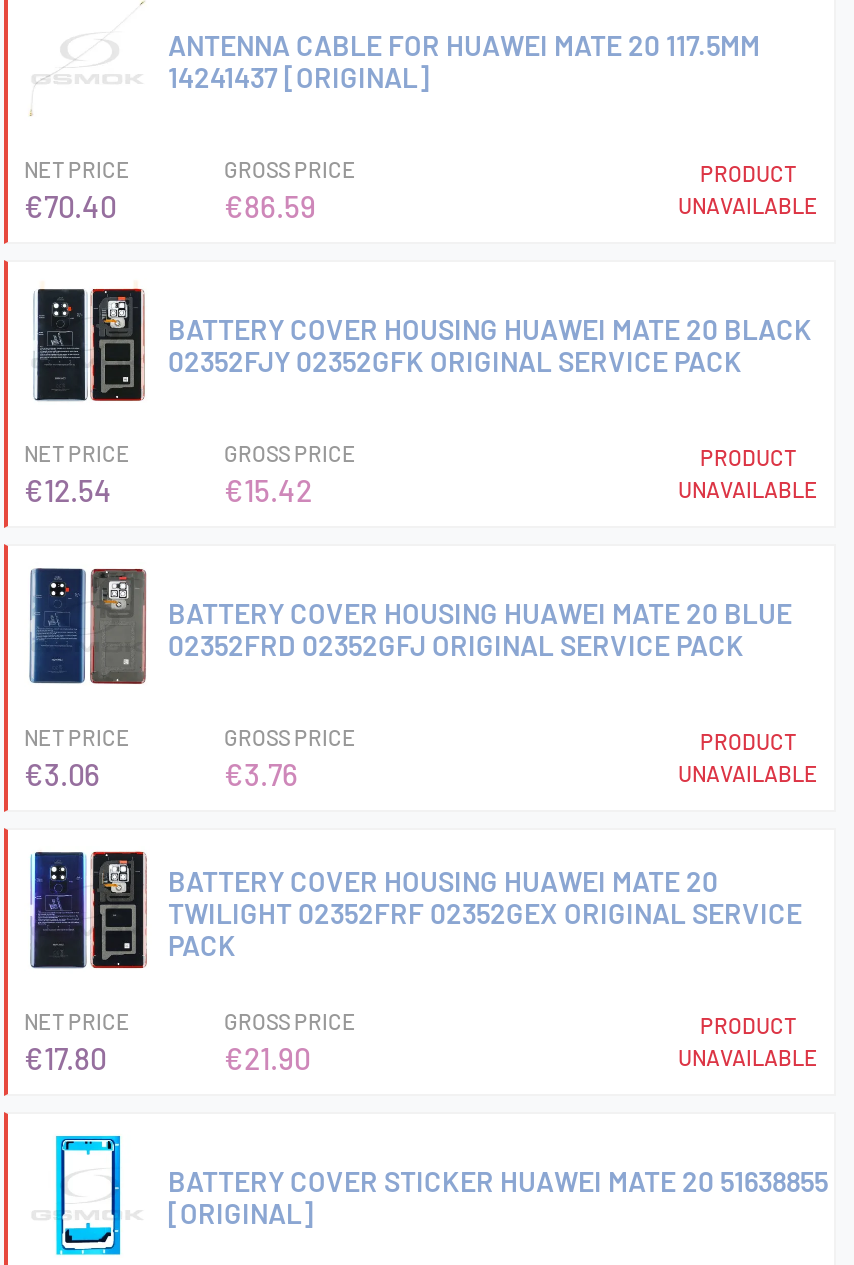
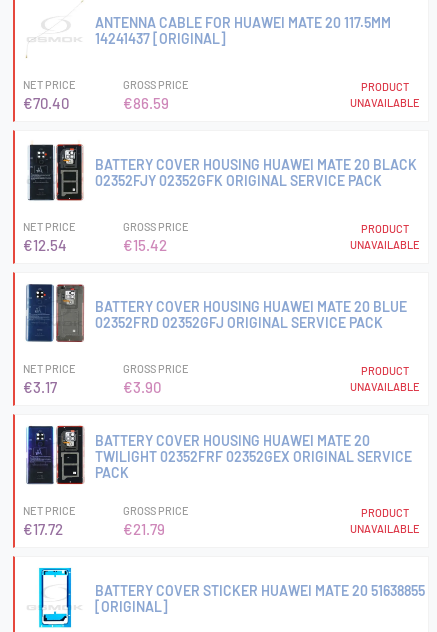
[24,756,100,792] €3.06 -> [23,378,57,396] €3.17
[224,756,298,792] €3.76 -> [123,378,161,396] €3.90
[24,1040,106,1076] €17.80 -> [23,520,63,538] €17.72
[224,1040,310,1076] €21.90 -> [123,520,165,538] €21.79

